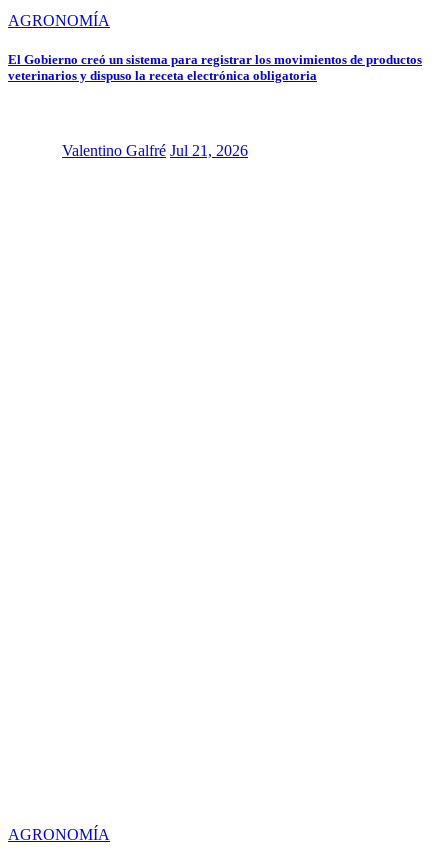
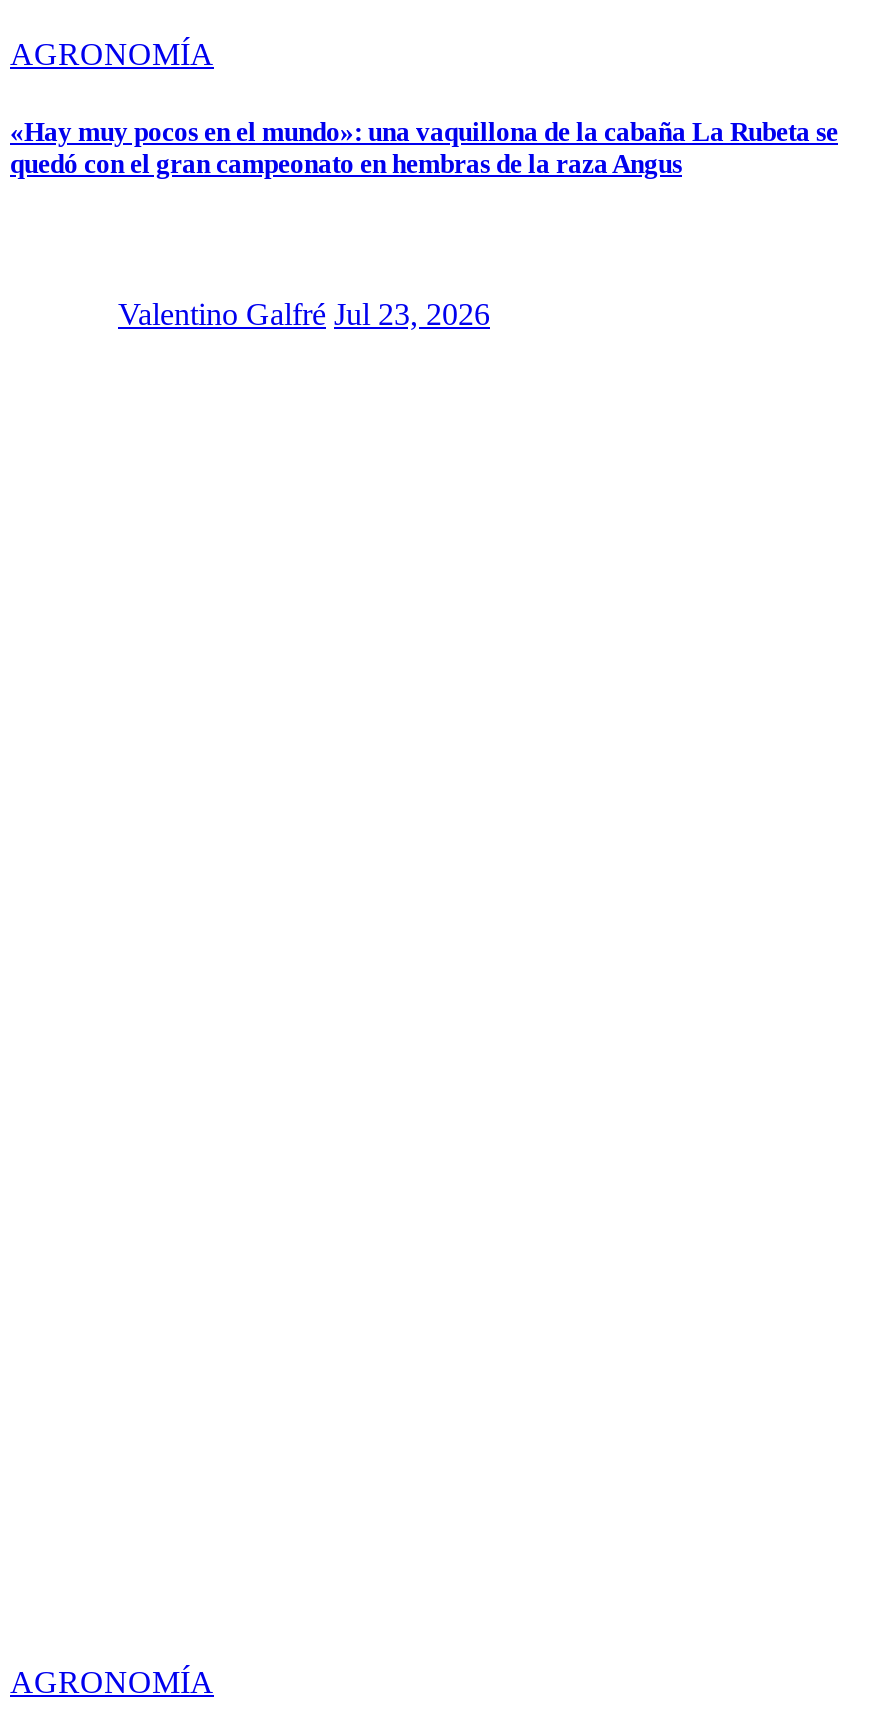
[8,52,422,83] El Gobierno creó un sistema para registrar los movimientos de productos | veterinarios y dispuso la receta electrónica obligatoria -> [10,117,838,179] «Hay muy pocos en el mundo»: una vaquillona de la cabaña La Rubeta se | quedó con el gran campeonato en hembras de la raza Angus
[62,142,248,159] Valentino Galfré Jul 21, 2026 -> [118,298,490,332] Valentino Galfré Jul 23, 2026

